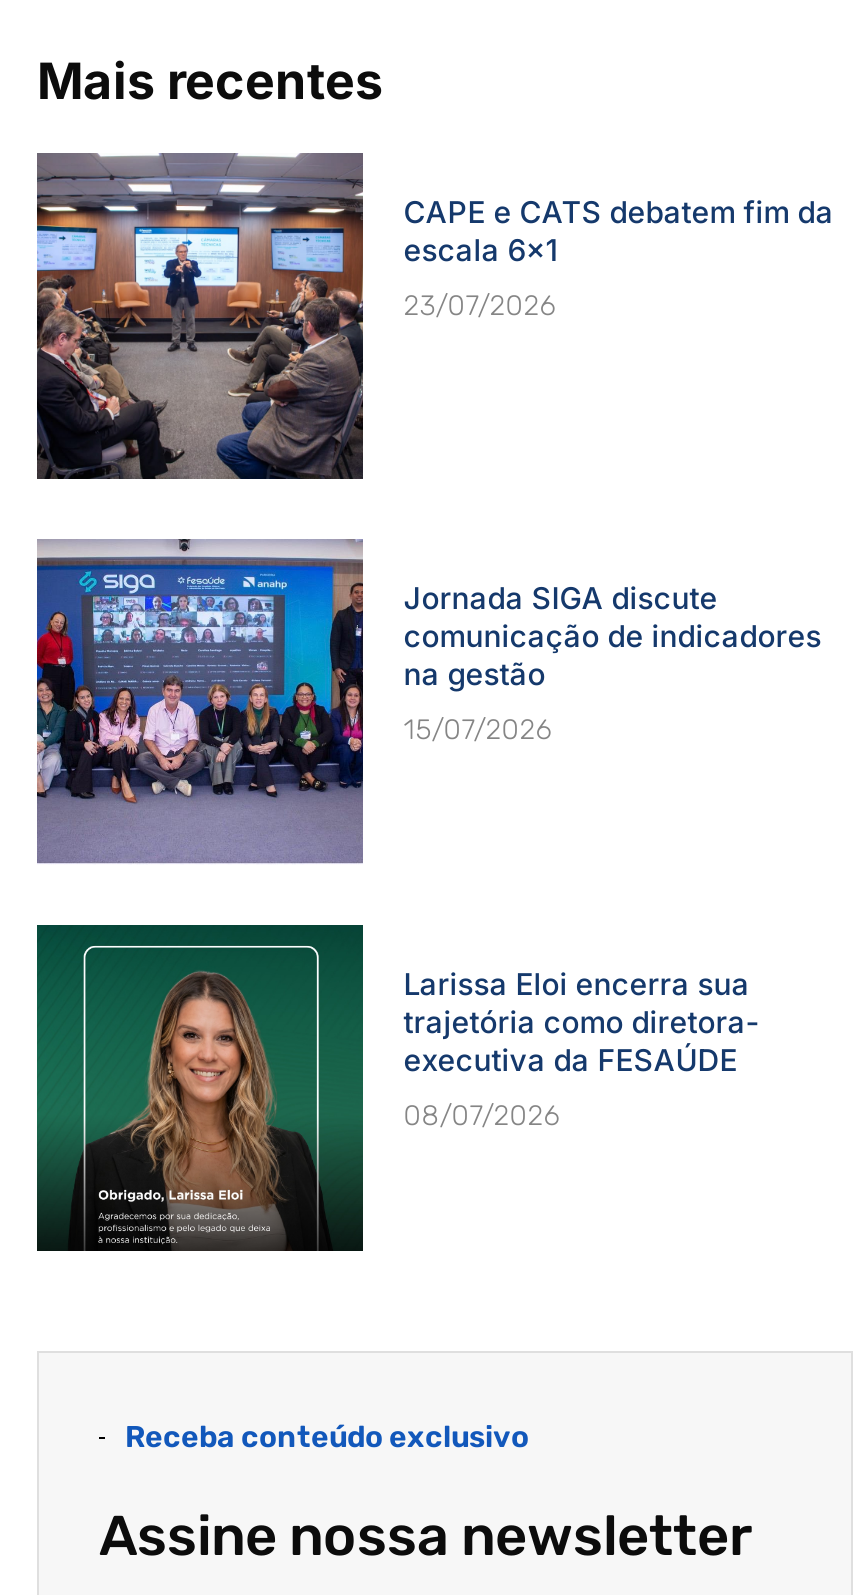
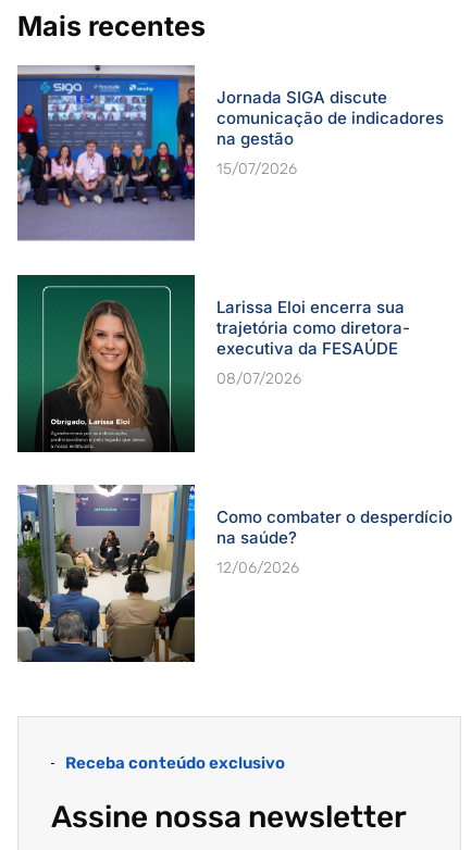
[35,153,833,481] [image] | CAPE e CATS debatem fim da | escala 6×1 | 23/07/2026 -> none
moved [33,537,821,1133] -> [15,64,444,388]: [image] | Jornada SIGA discute | comunicação de indicadores | ... | executiva da FESAÚDE | 08/07/2026
none -> [16,484,453,662] [image] | Como combater o desperdício | na saúde? | 12/06/2026

